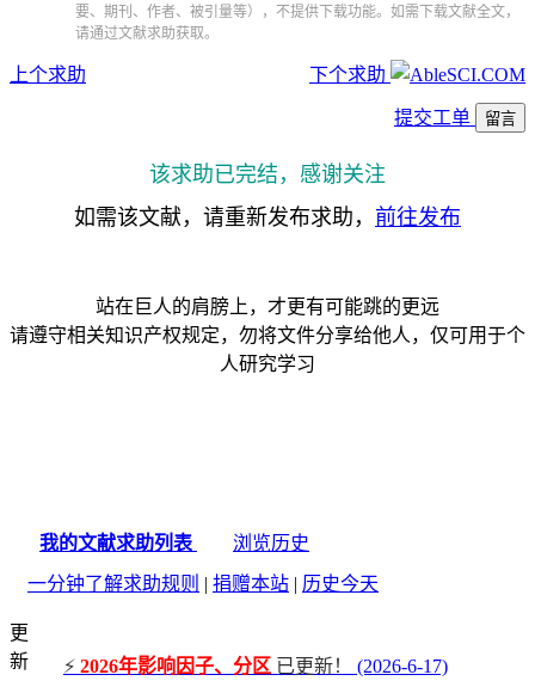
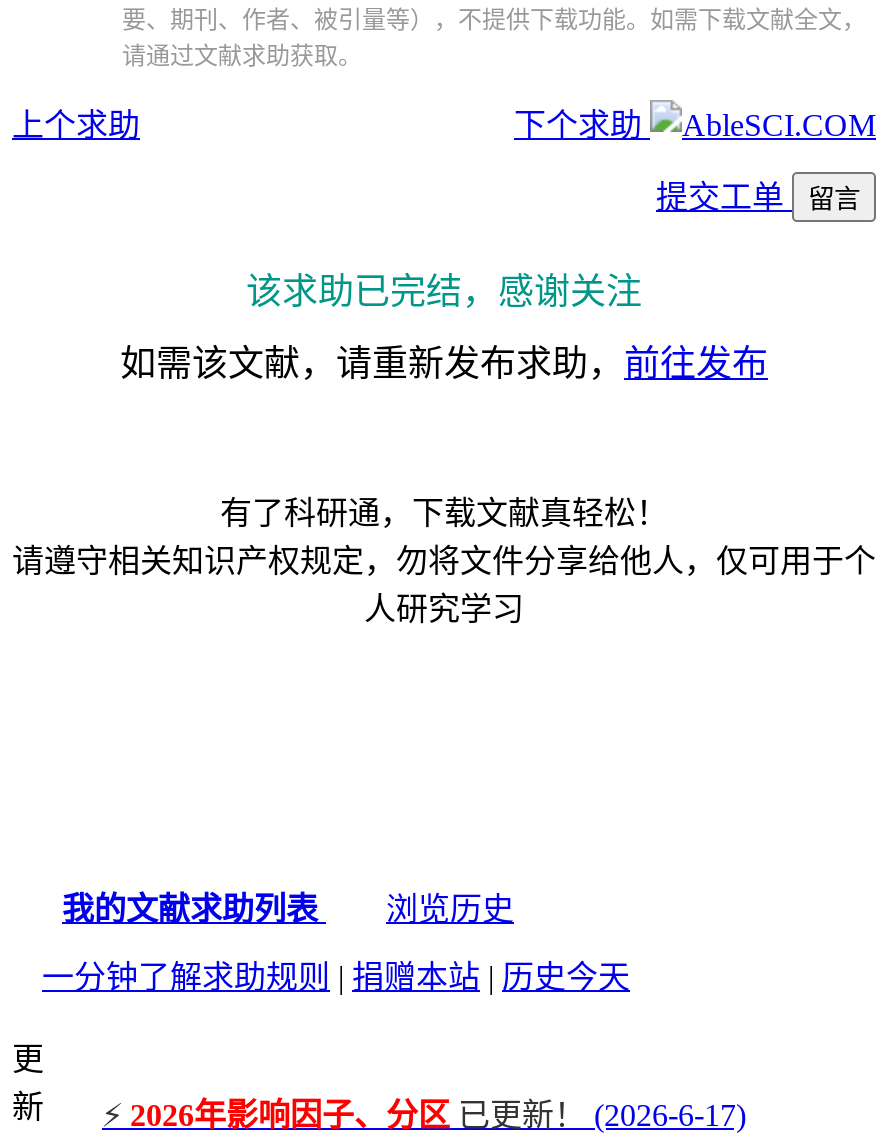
[96,296,439,317] 站在巨人的肩膀上，才更有可能跳的更远 -> [220,496,668,530] 有了科研通，下载文献真轻松！

